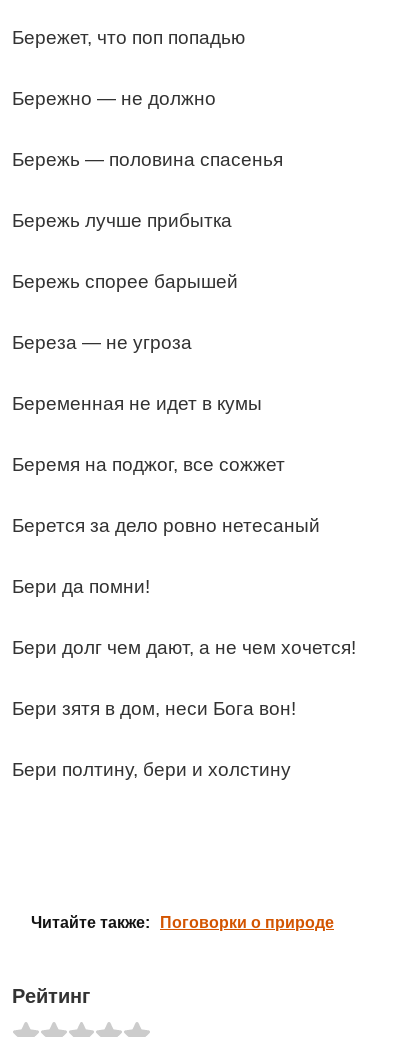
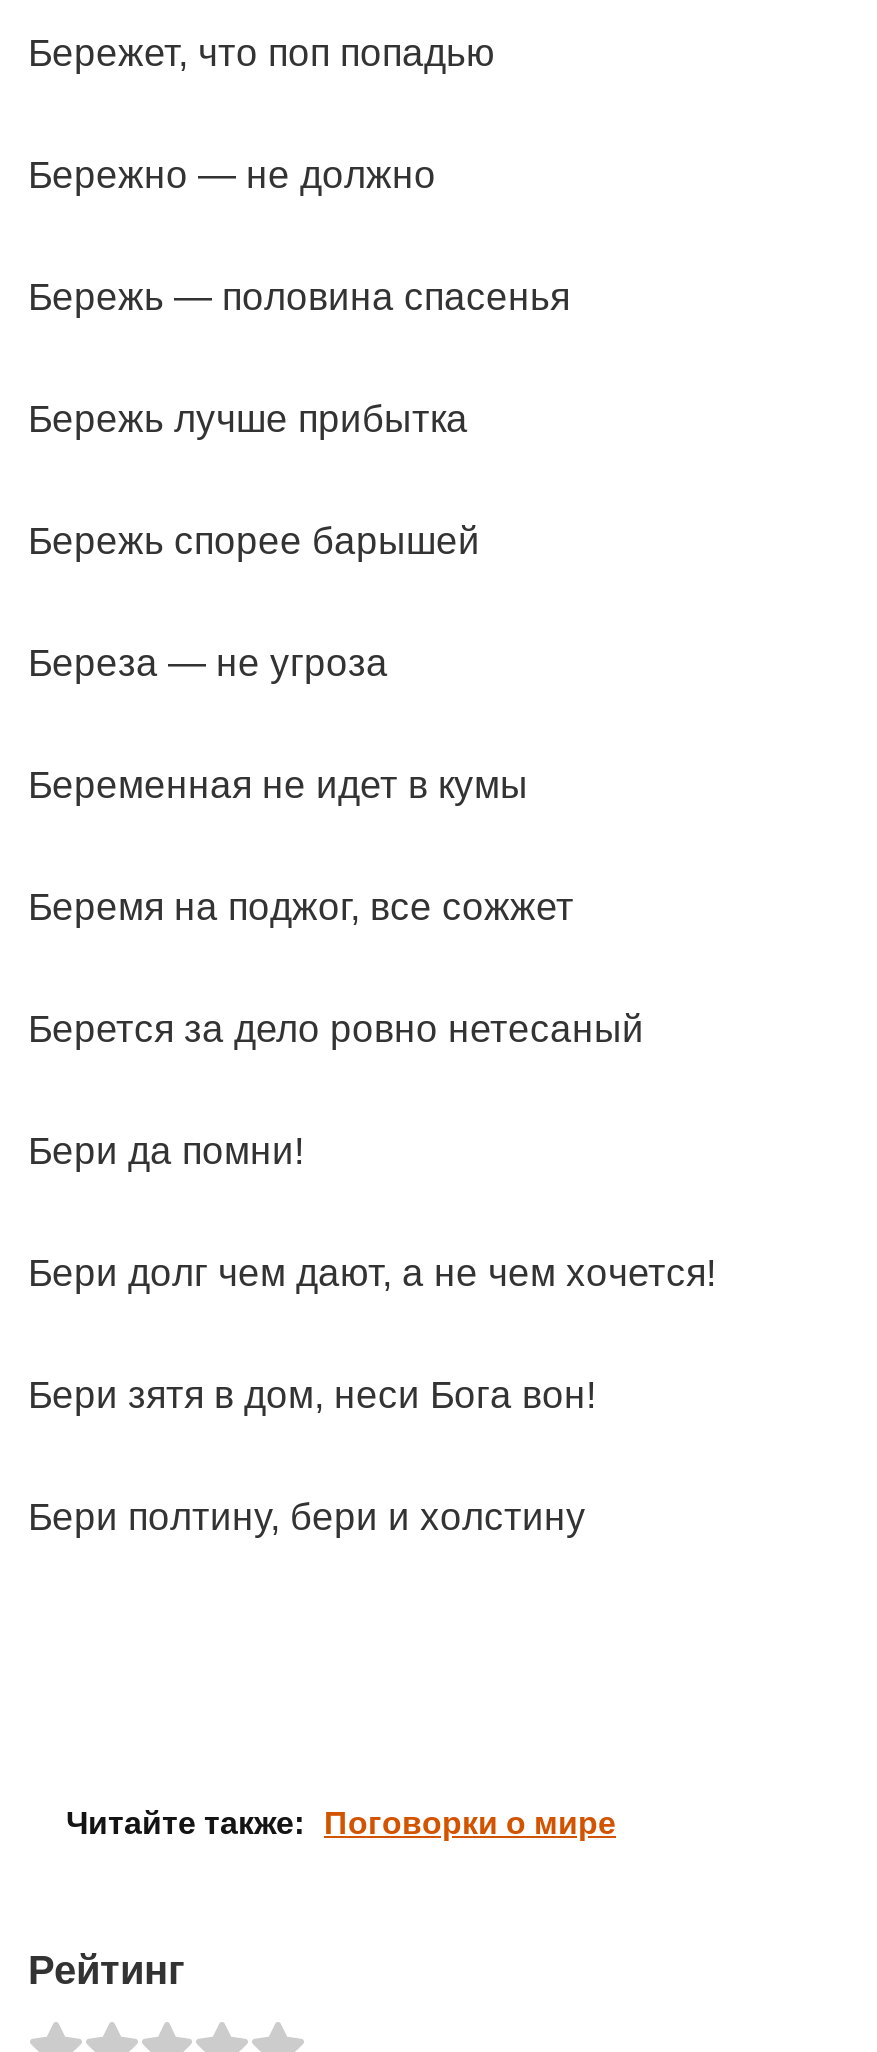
[31,914,334,931] Читайте также: Поговорки о природе -> [66,1806,616,1840] Читайте также: Поговорки о мире

